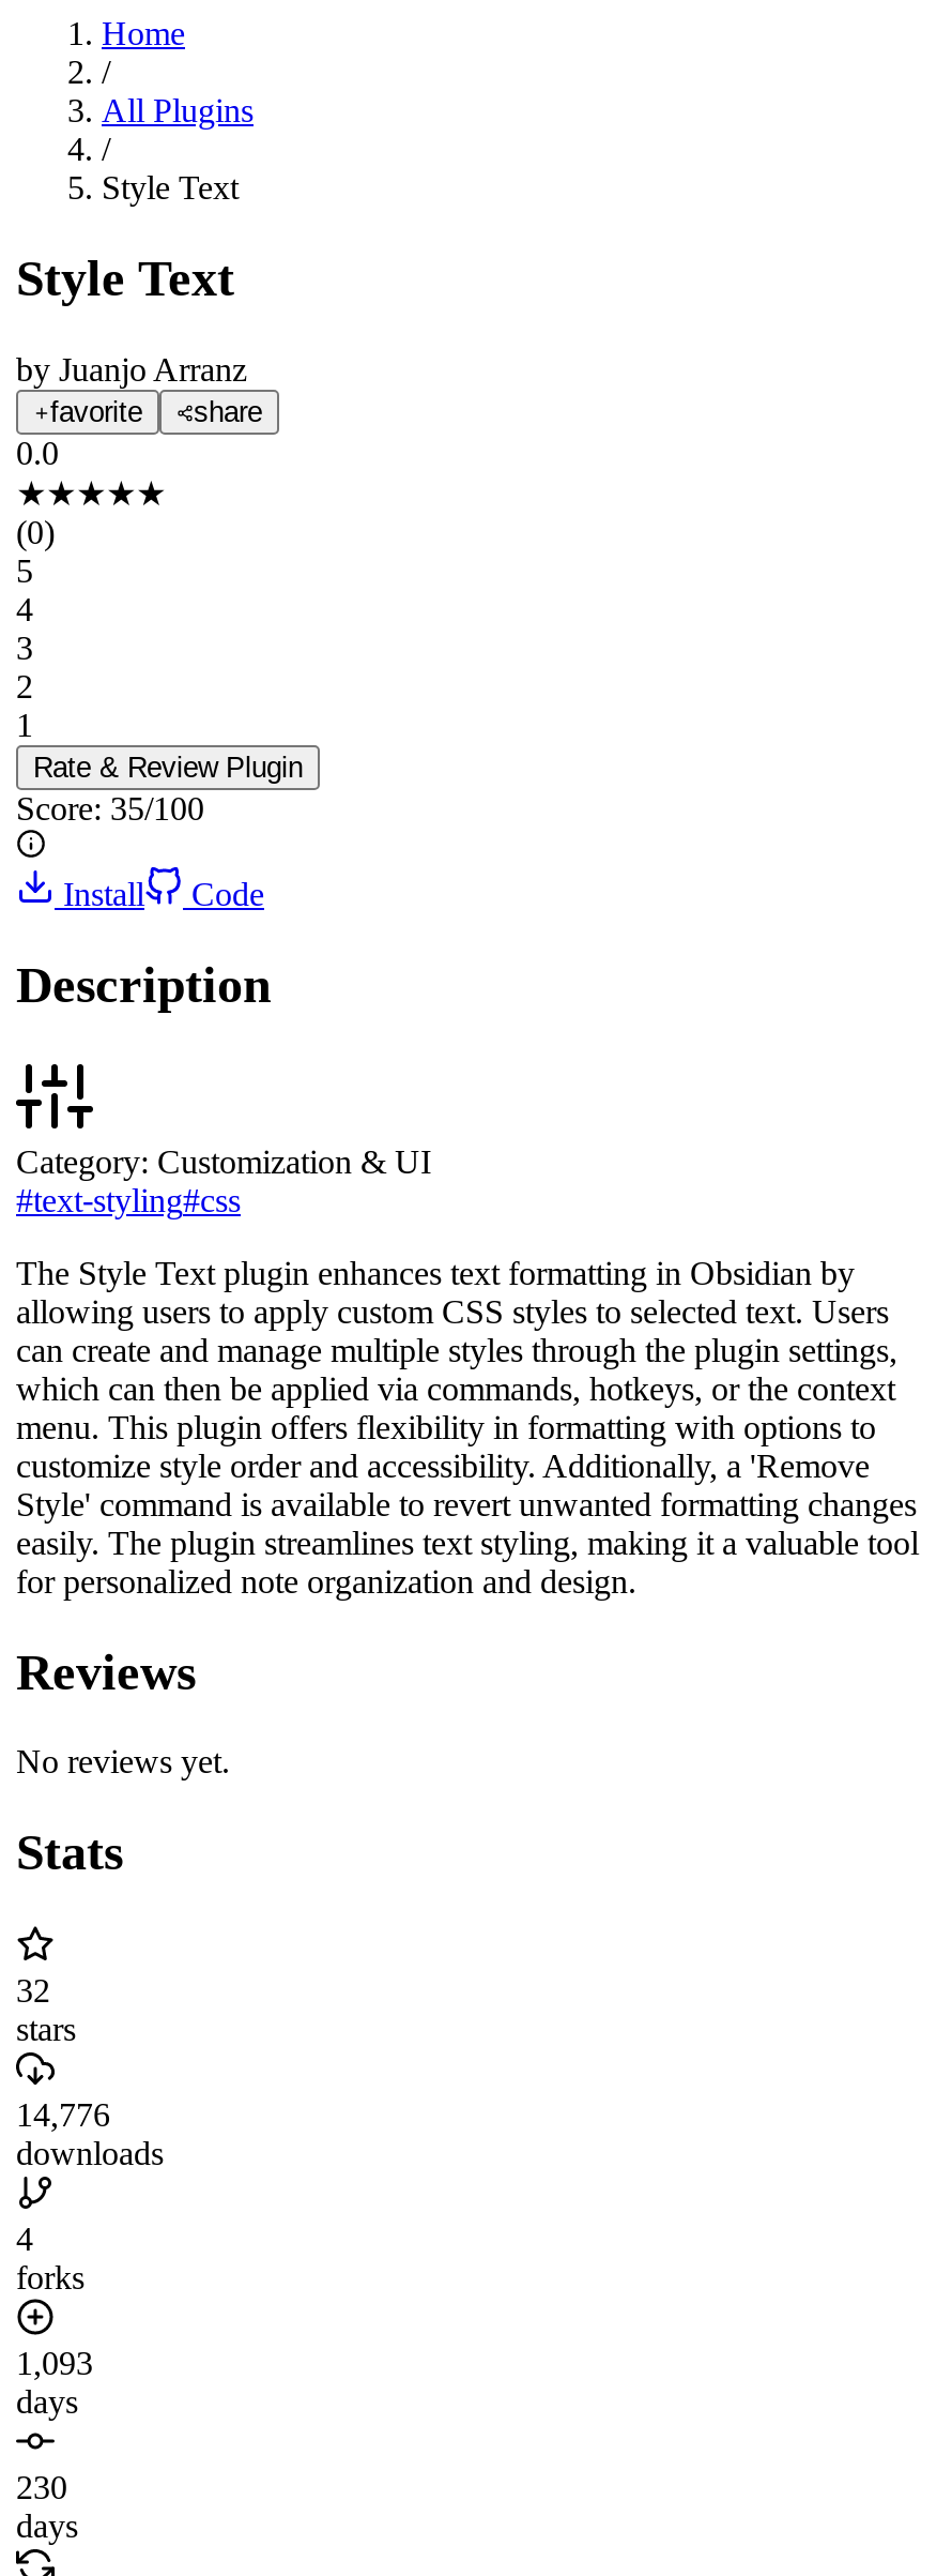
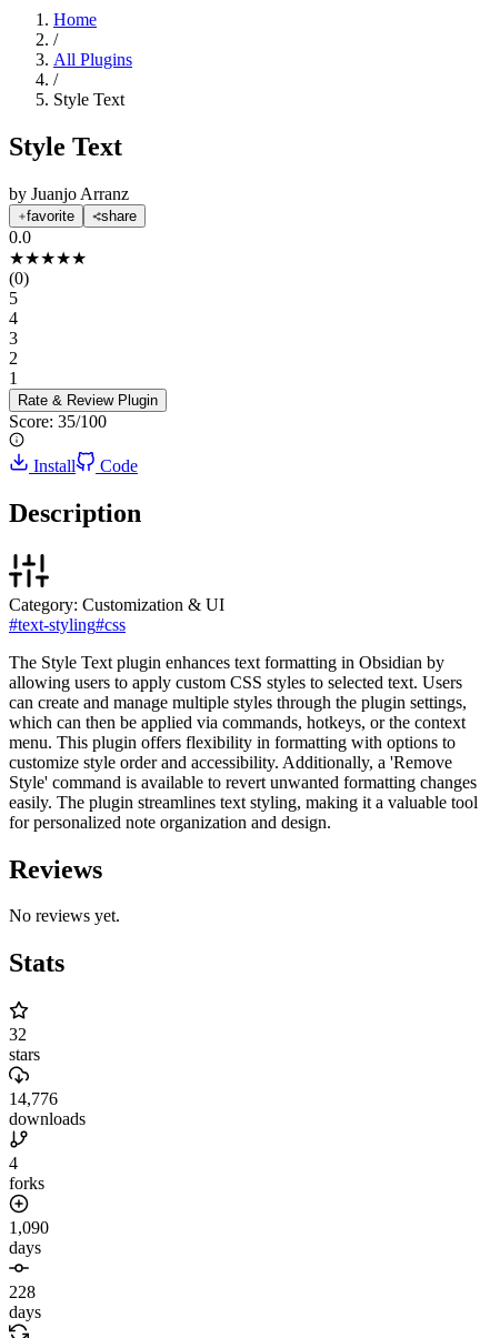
[16,2345,93,2382] 1,093 -> [9,1218,49,1237] 1,090
[16,2469,67,2506] 230 -> [9,1283,36,1302] 228

